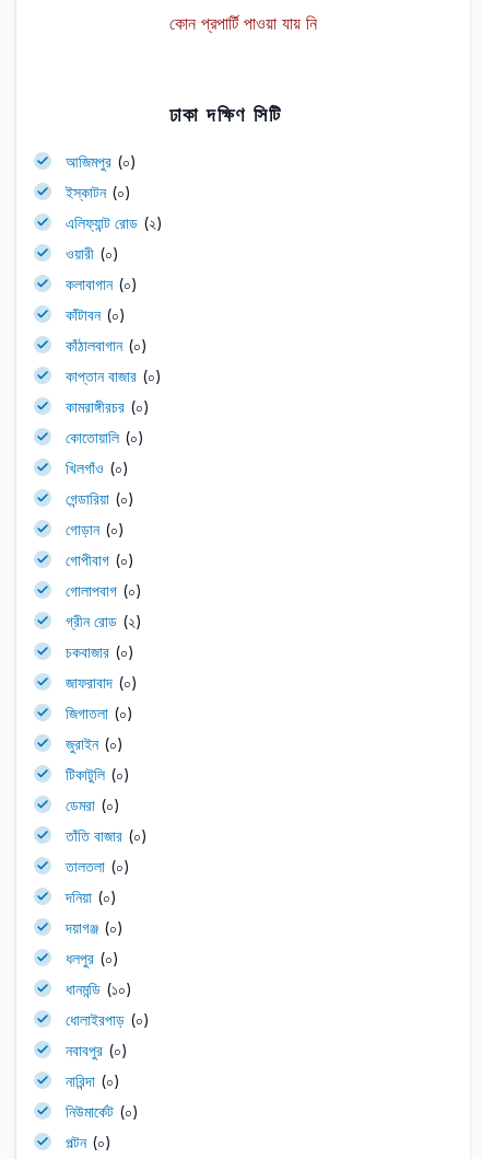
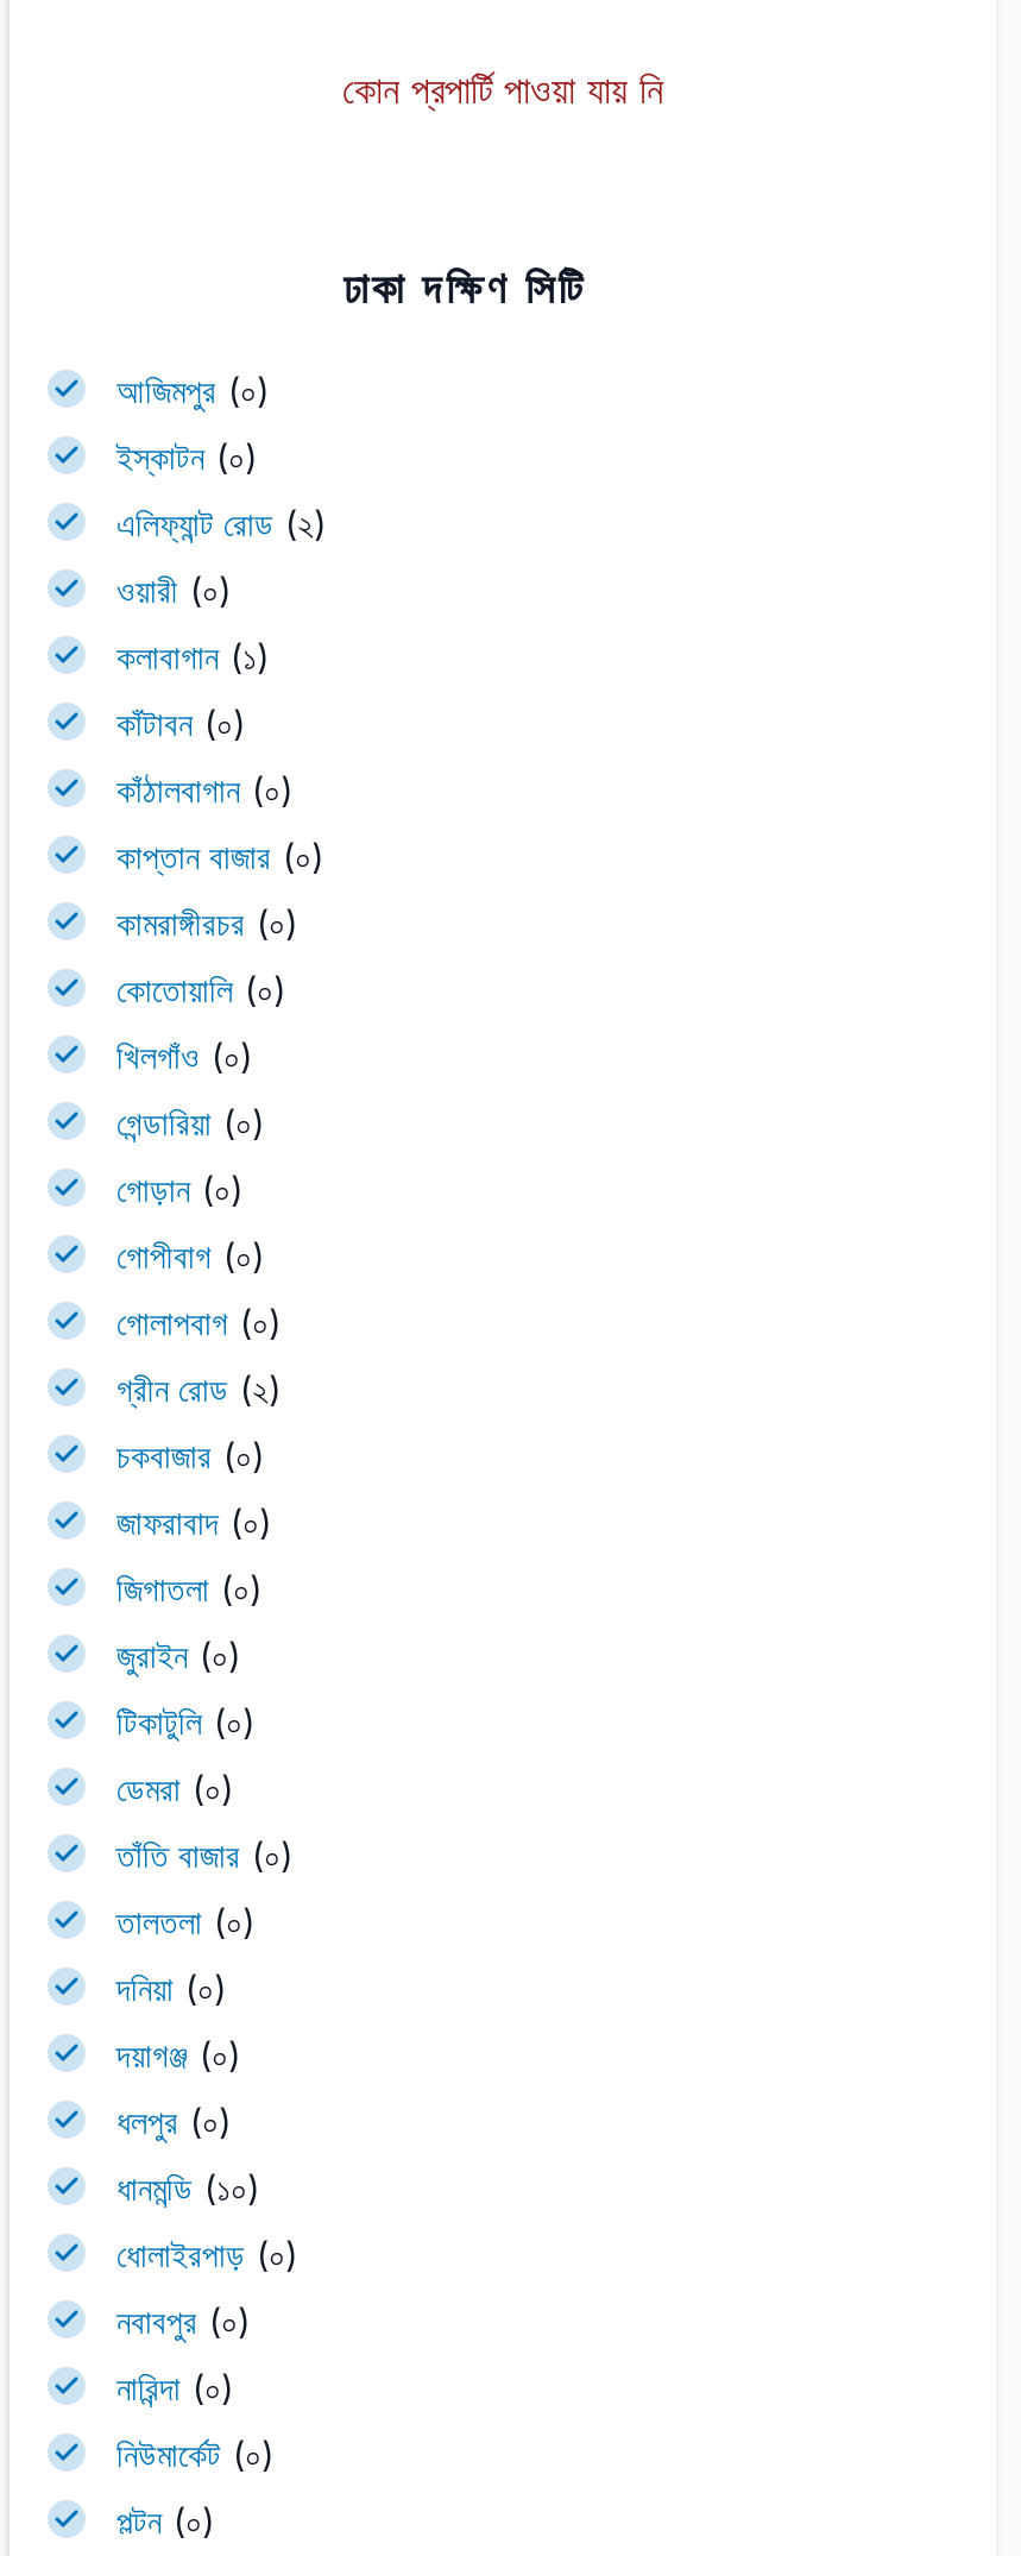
[66,275,138,293] কলাবাগান (০) -> [116,636,271,676] কলাবাগান (১)

